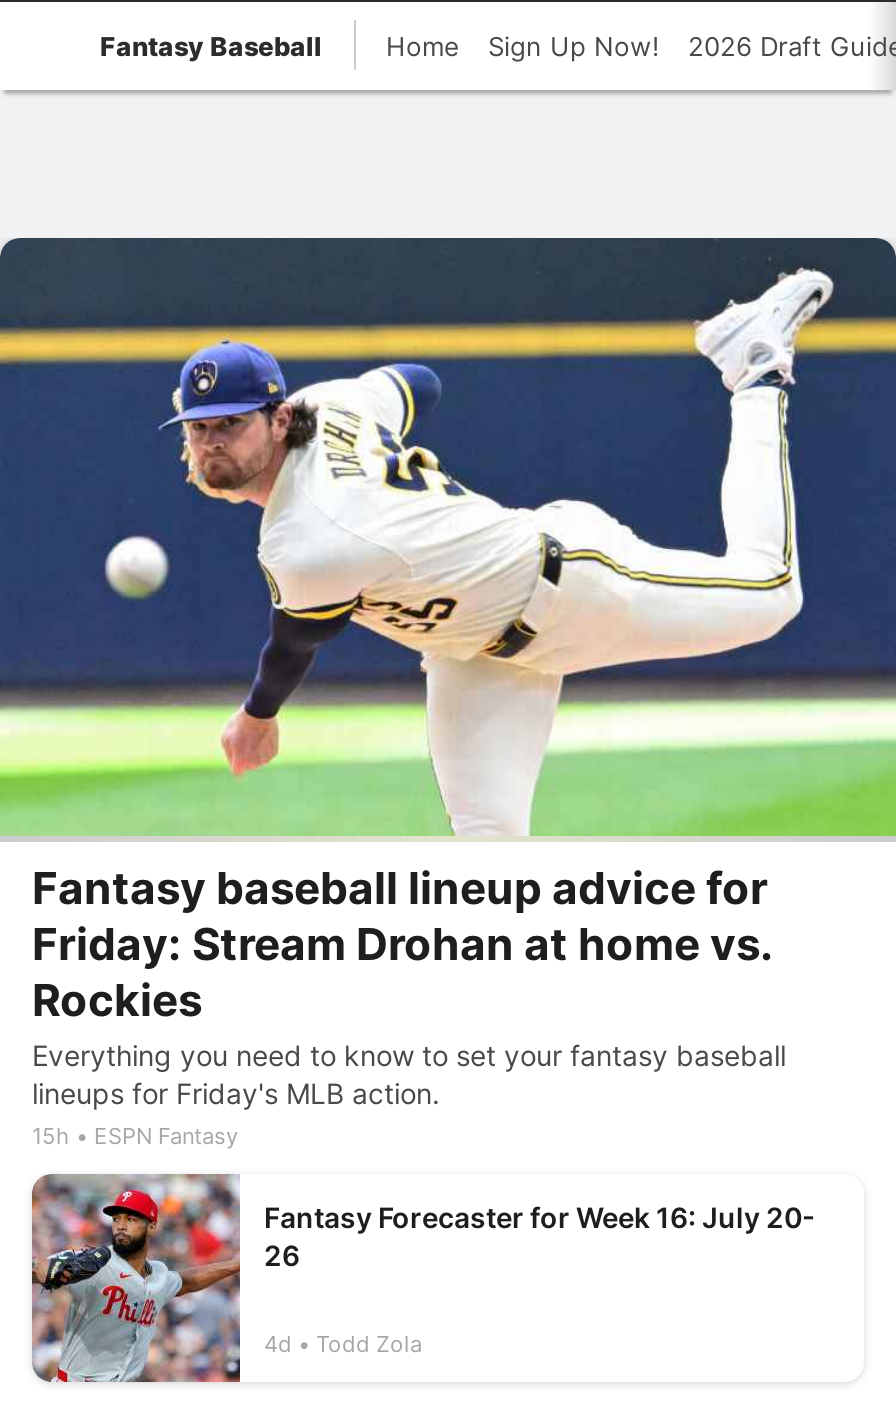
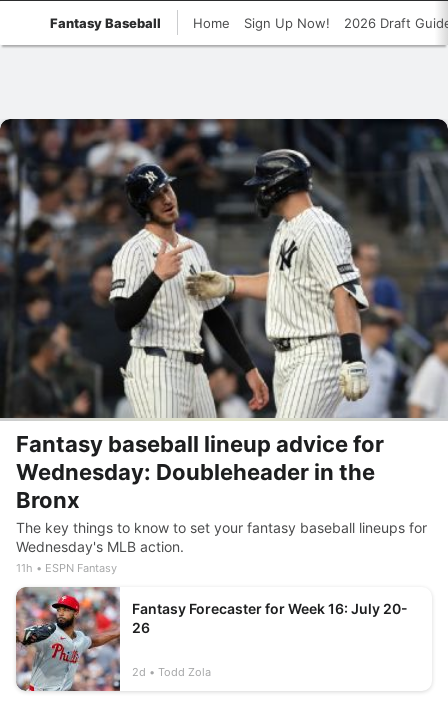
[6,236,890,1149] [image] | Friday: Stream Drohan at home vs. | Rockies | Everything you need to know to set your fantasy baseball | lineups for Friday's MLB action. | 15h -> [3,119,445,575] [image] | Wednesday: Doubleheader in the | Bronx | The key things to know to set your fantasy baseball lineups for | Wednesday's MLB action. | 11h
[264,1329,422,1357] 4d Todd Zola -> [132,665,211,679] 2d Todd Zola

